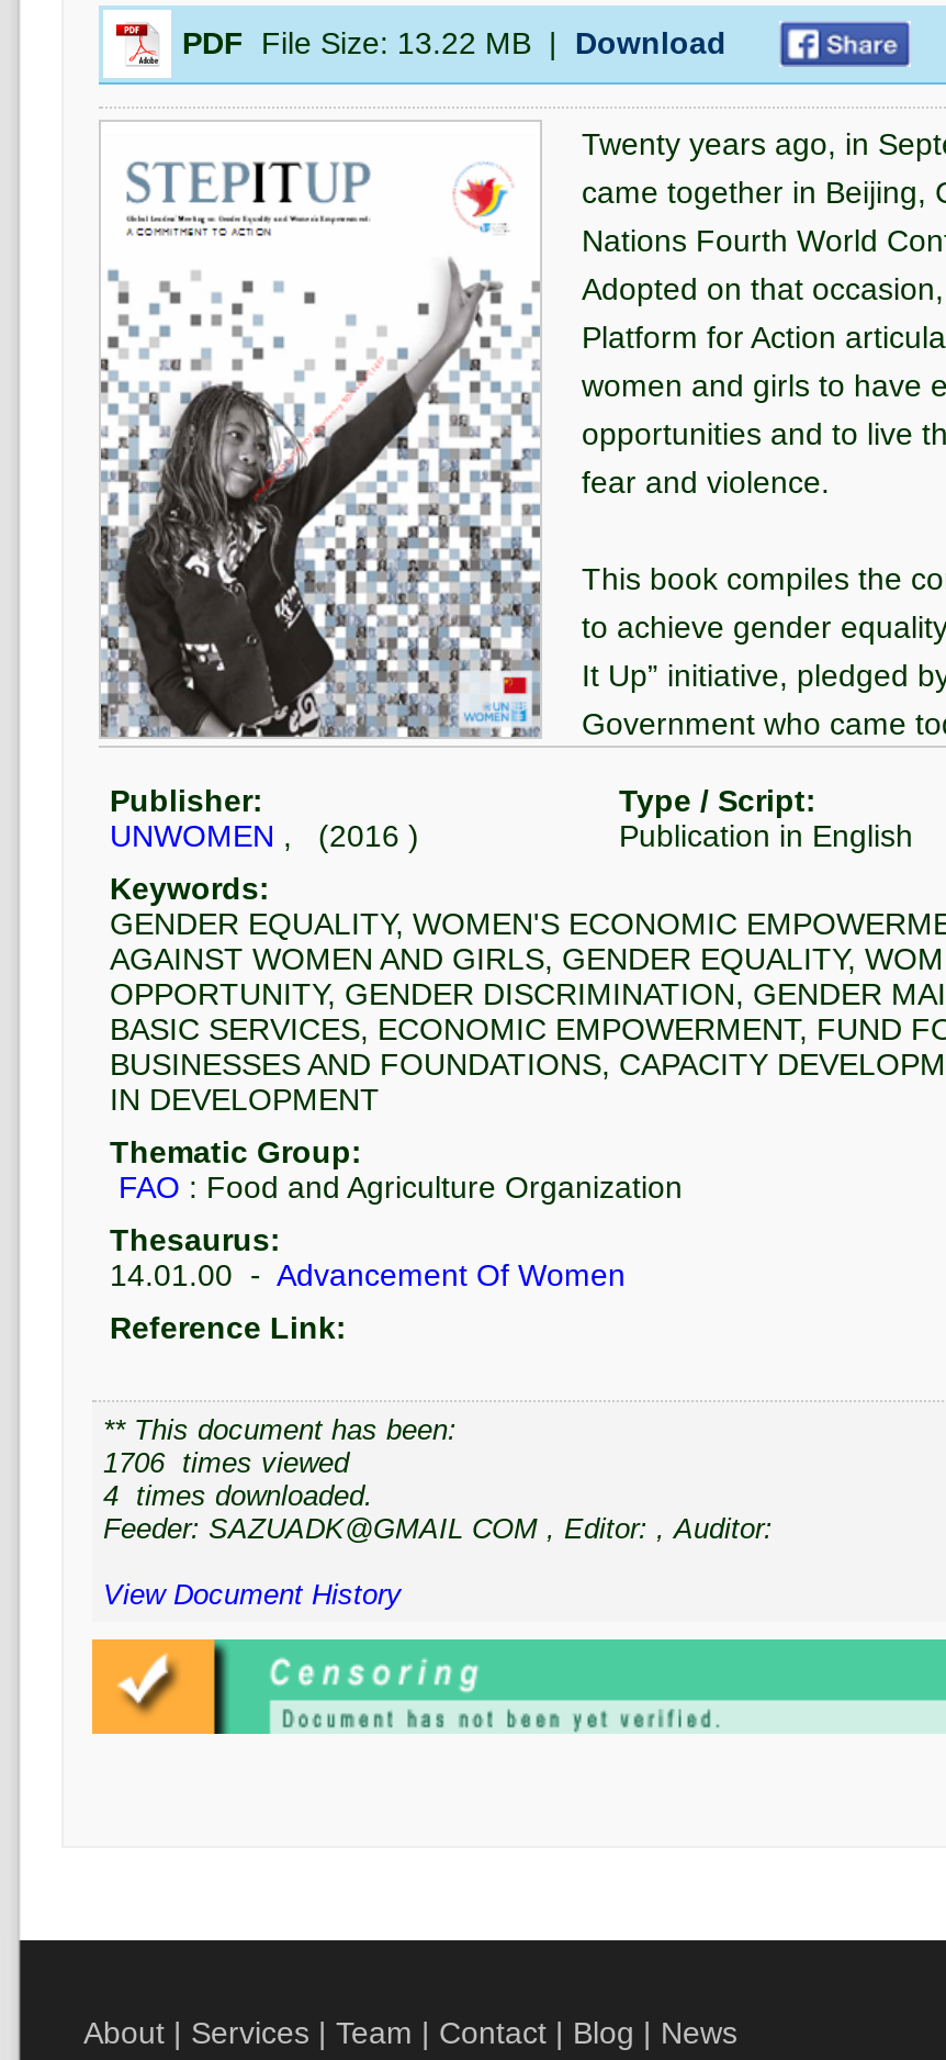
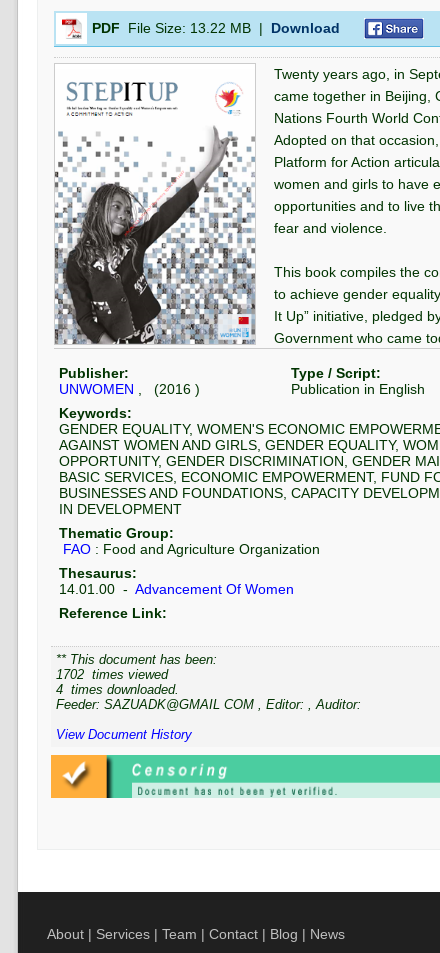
[103,1446,349,1479] 1706 times viewed -> [56,667,168,682] 1702 times viewed

